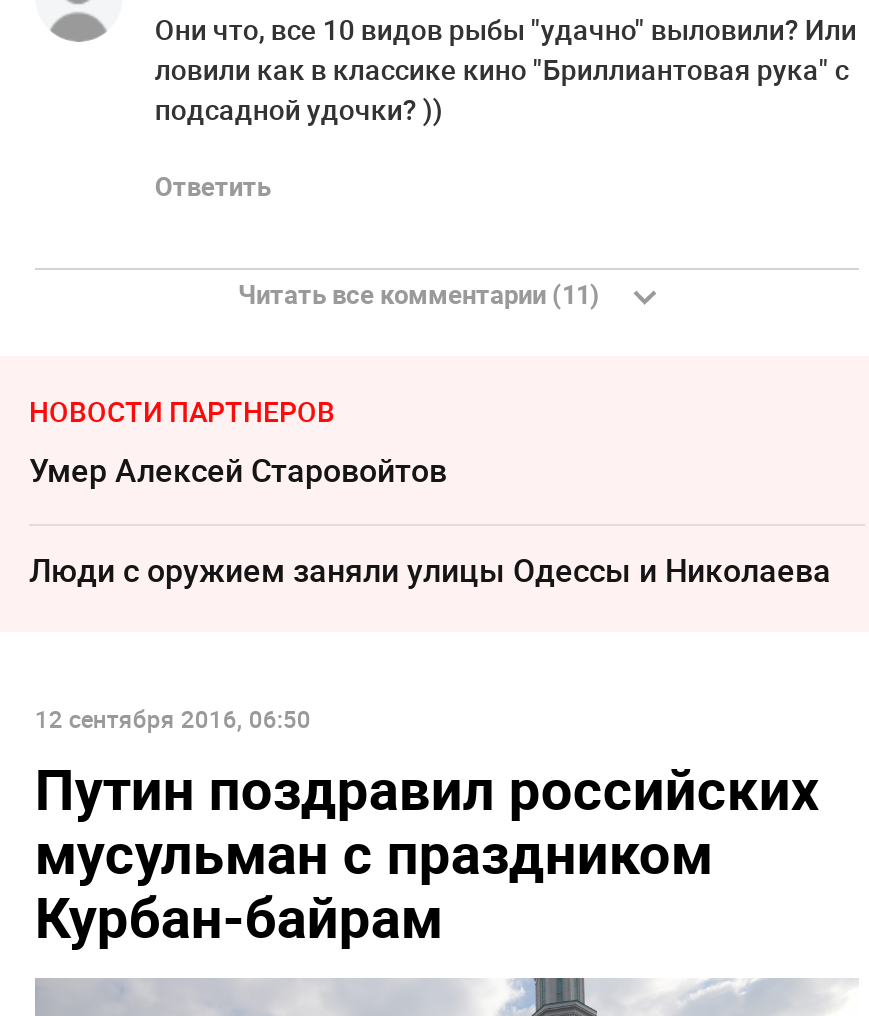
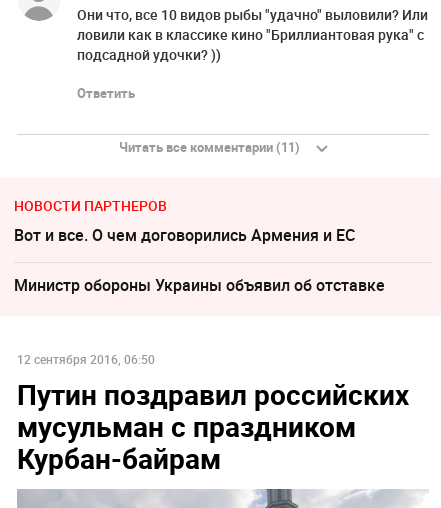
[29,448,447,492] Умер Алексeй Старовойтов -> [14,224,355,246] Вот и все. О чем договорились Армения и ЕС
[29,548,831,592] Люди с оружием заняли улицы Одессы и Николаева -> [14,274,385,296] Министр обороны Украины объявил об отставке

